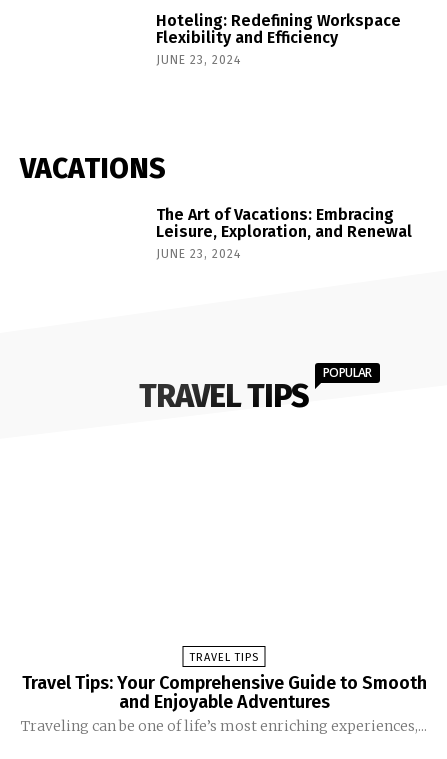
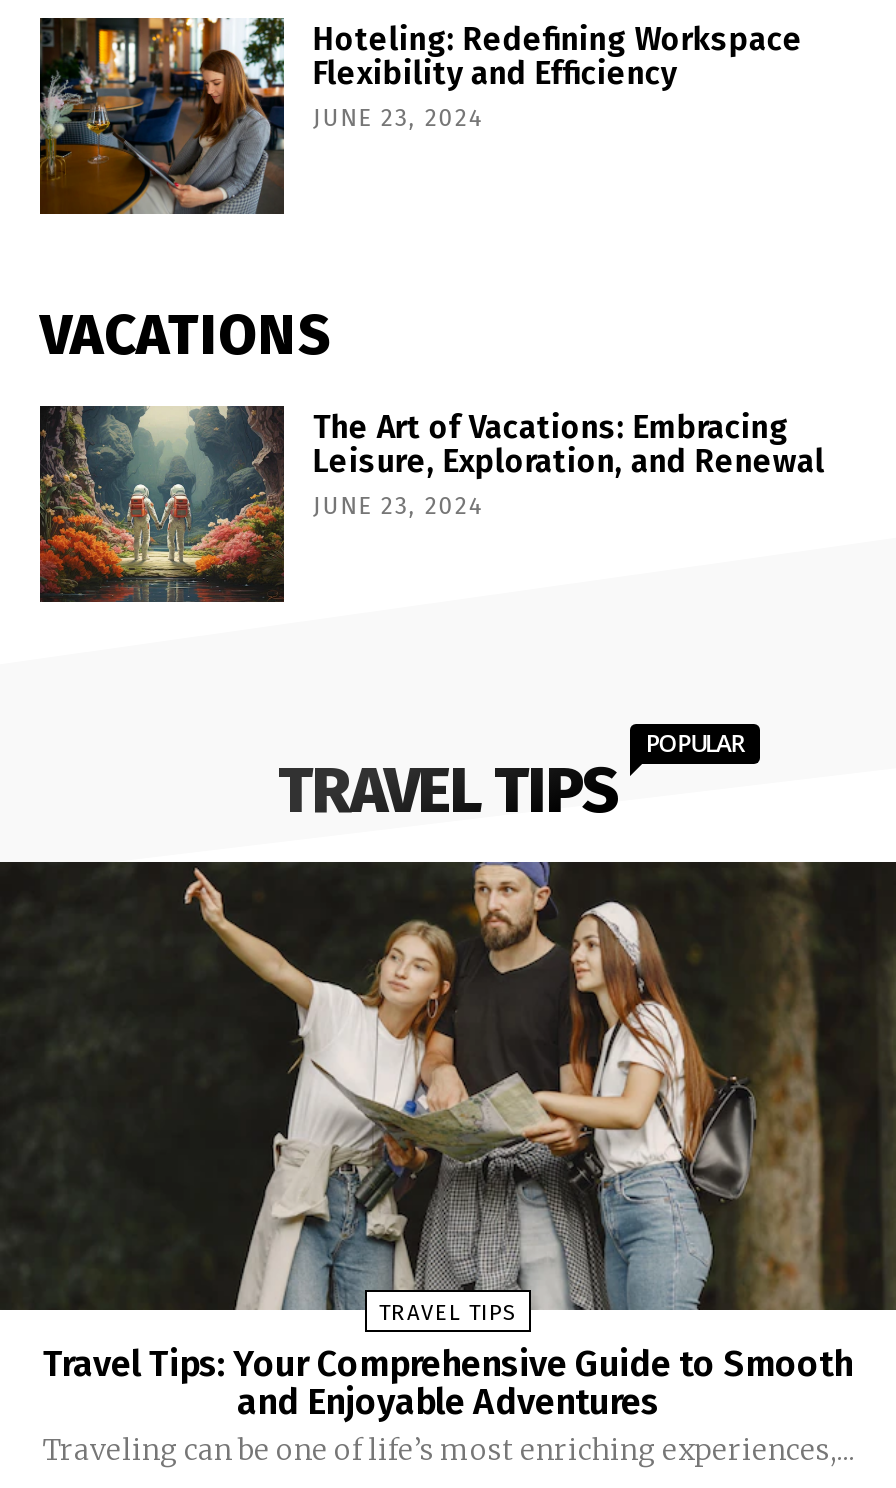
none -> [38,16,286,216] [image]
none -> [38,404,286,604] [image]
none -> [6,860,890,1312] [image]

